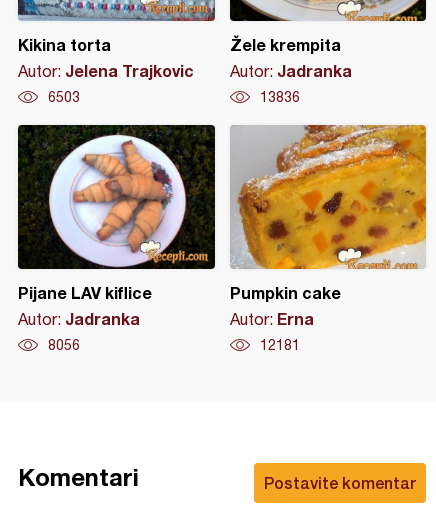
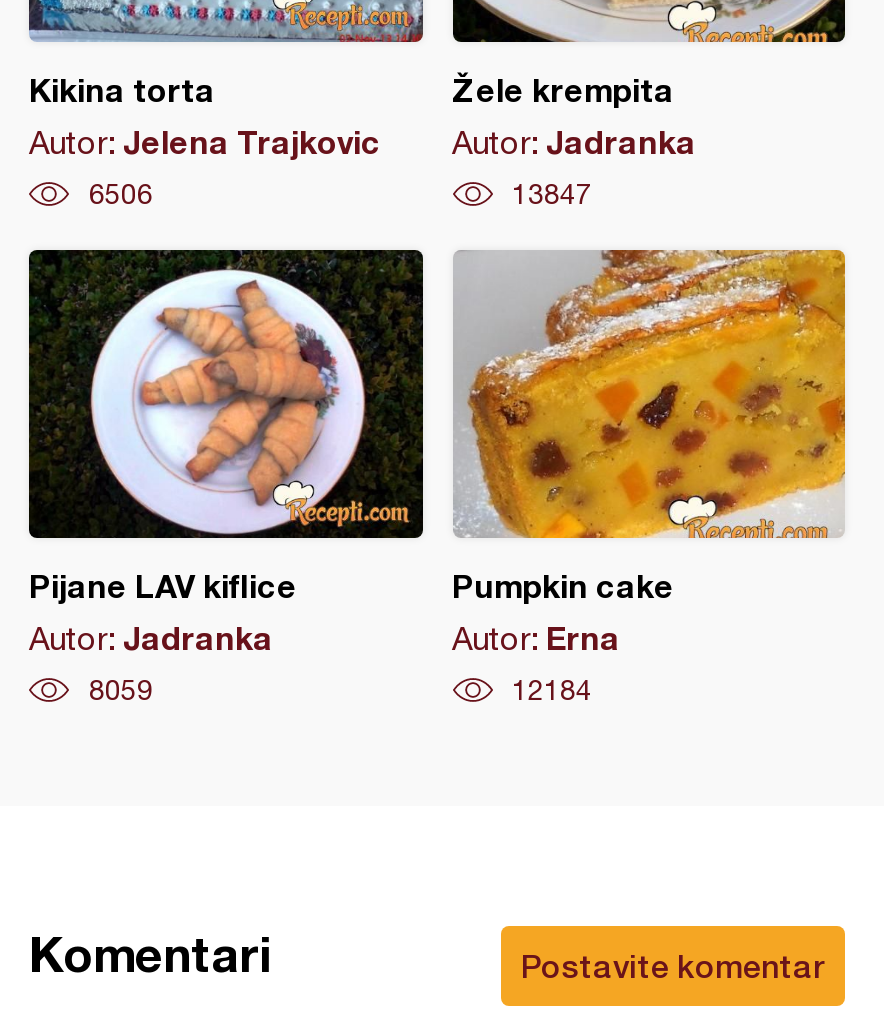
[48,89,80,105] 6503 -> [89,179,153,211] 6506
[259,89,299,105] 13836 -> [512,179,592,211] 13847
[48,337,80,353] 8056 -> [89,675,153,707] 8059
[259,337,299,353] 12181 -> [512,675,592,707] 12184

